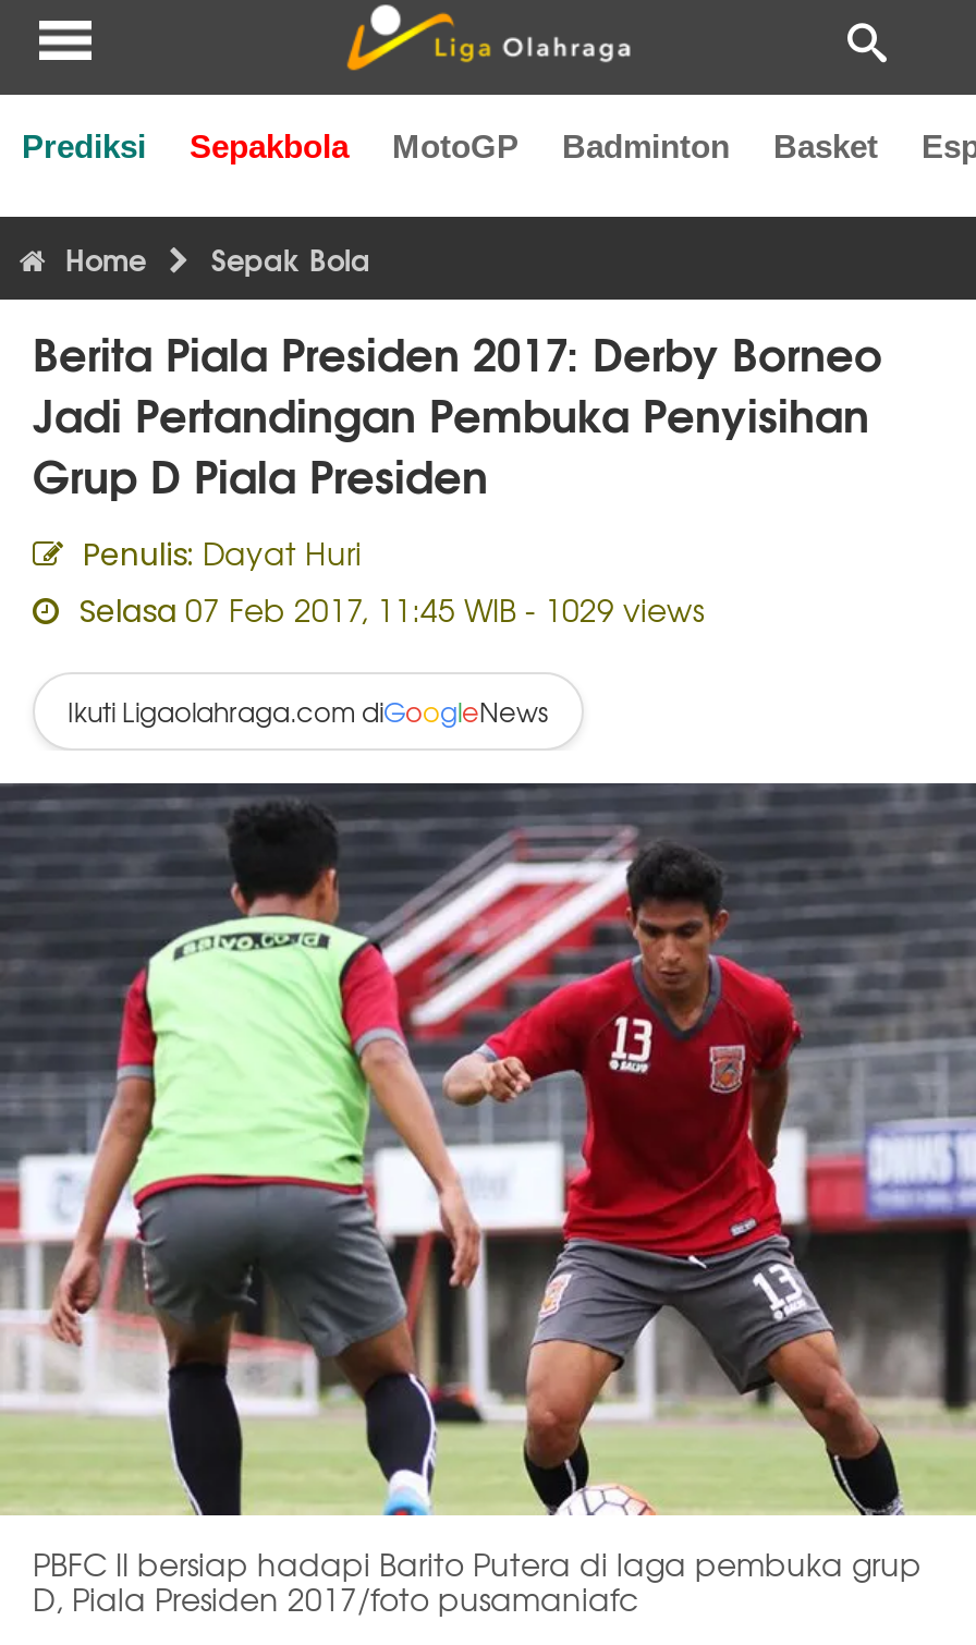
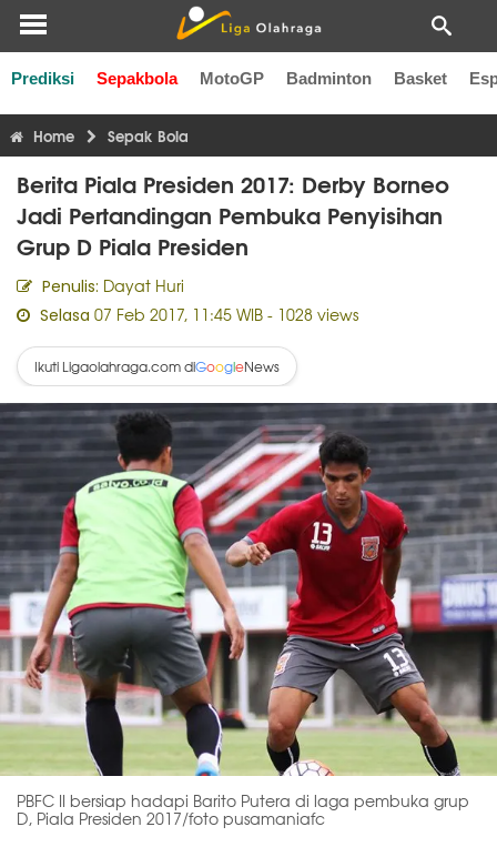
[70,587,704,631] Selasa 07 Feb 2017, 11:45 WIB - 1029 views -> [35,303,358,325] Selasa 07 Feb 2017, 11:45 WIB - 1028 views

